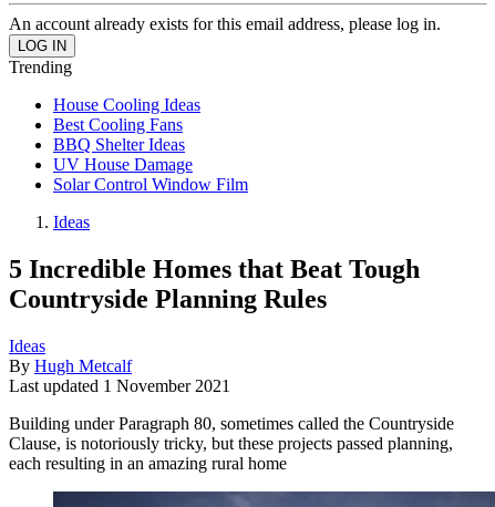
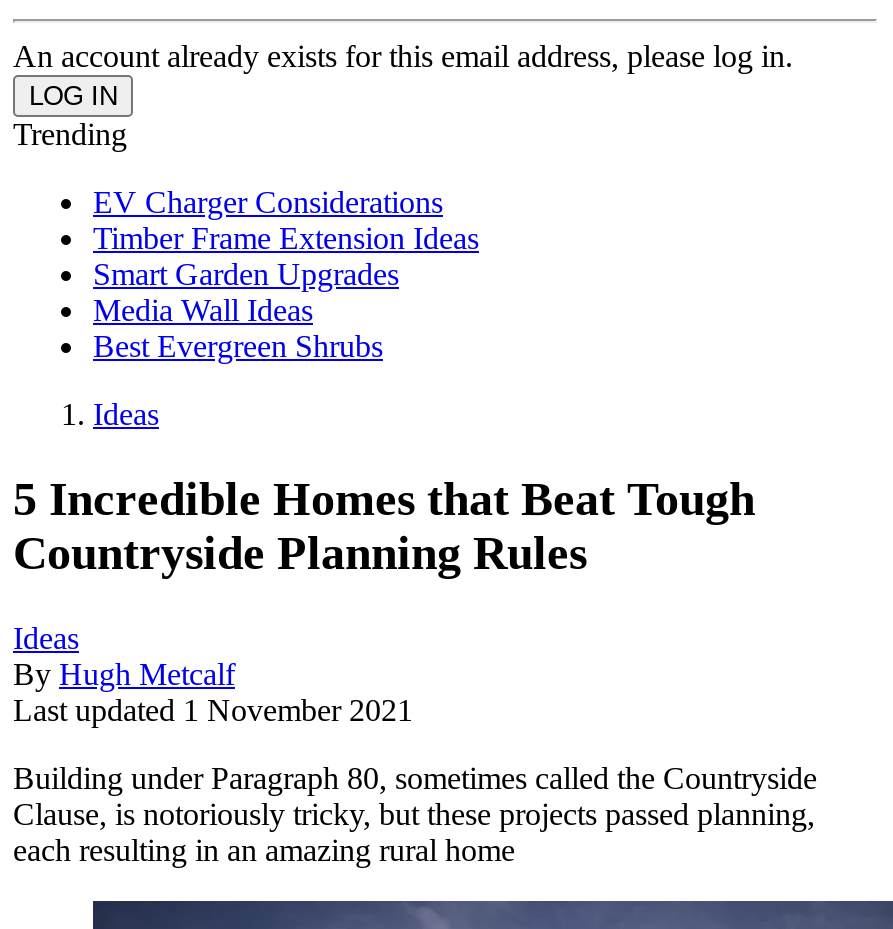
[53,95,248,194] House Cooling Ideas | Best Cooling Fans | BBQ Shelter Ideas | UV House Damage | Solar Control Window Film -> [93,185,479,363] EV Charger Considerations | Timber Frame Extension Ideas | Smart Garden Upgrades | Media Wall Ideas | Best Evergreen Shrubs

